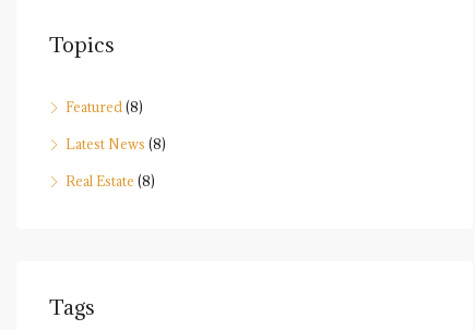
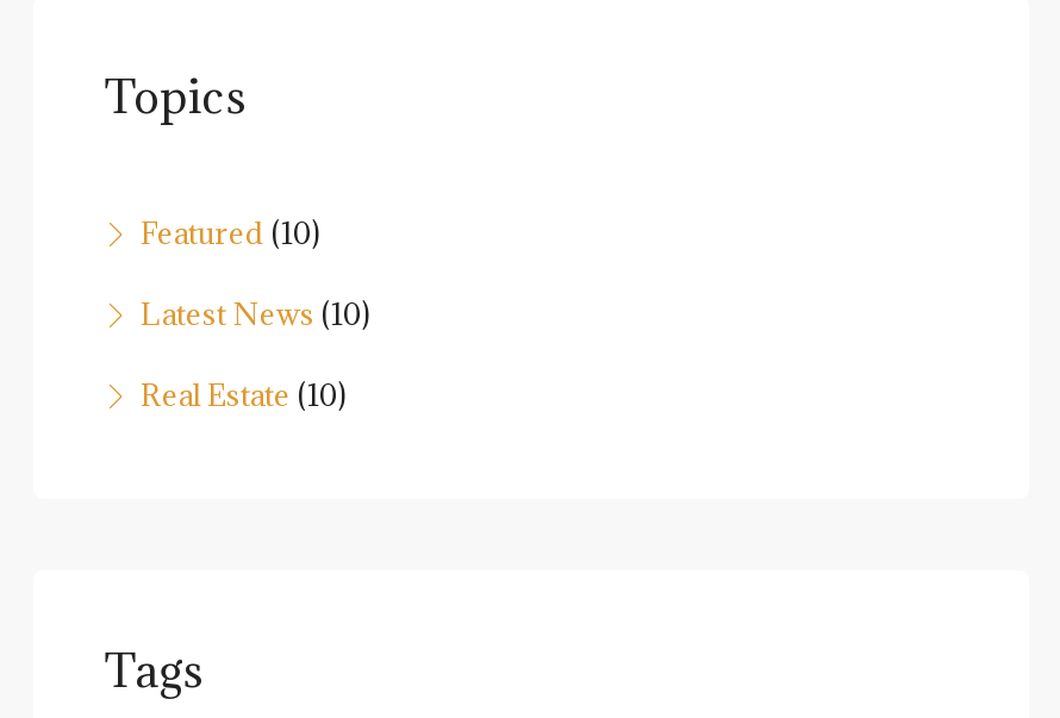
[66,98,143,115] Featured (8) -> [141,214,322,252] Featured (10)
[66,135,166,152] Latest News (8) -> [141,295,372,333] Latest News (10)
[66,172,155,189] Real Estate (8) -> [141,376,348,414] Real Estate (10)

